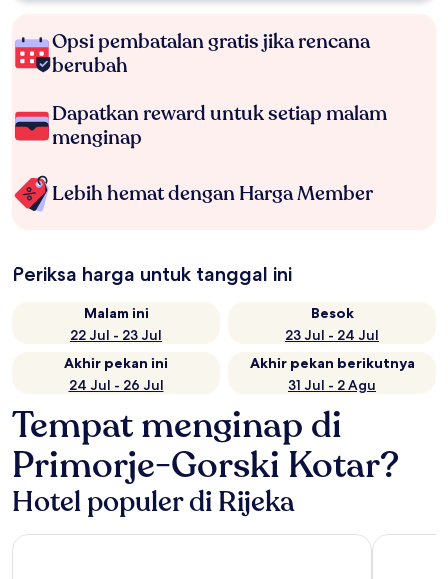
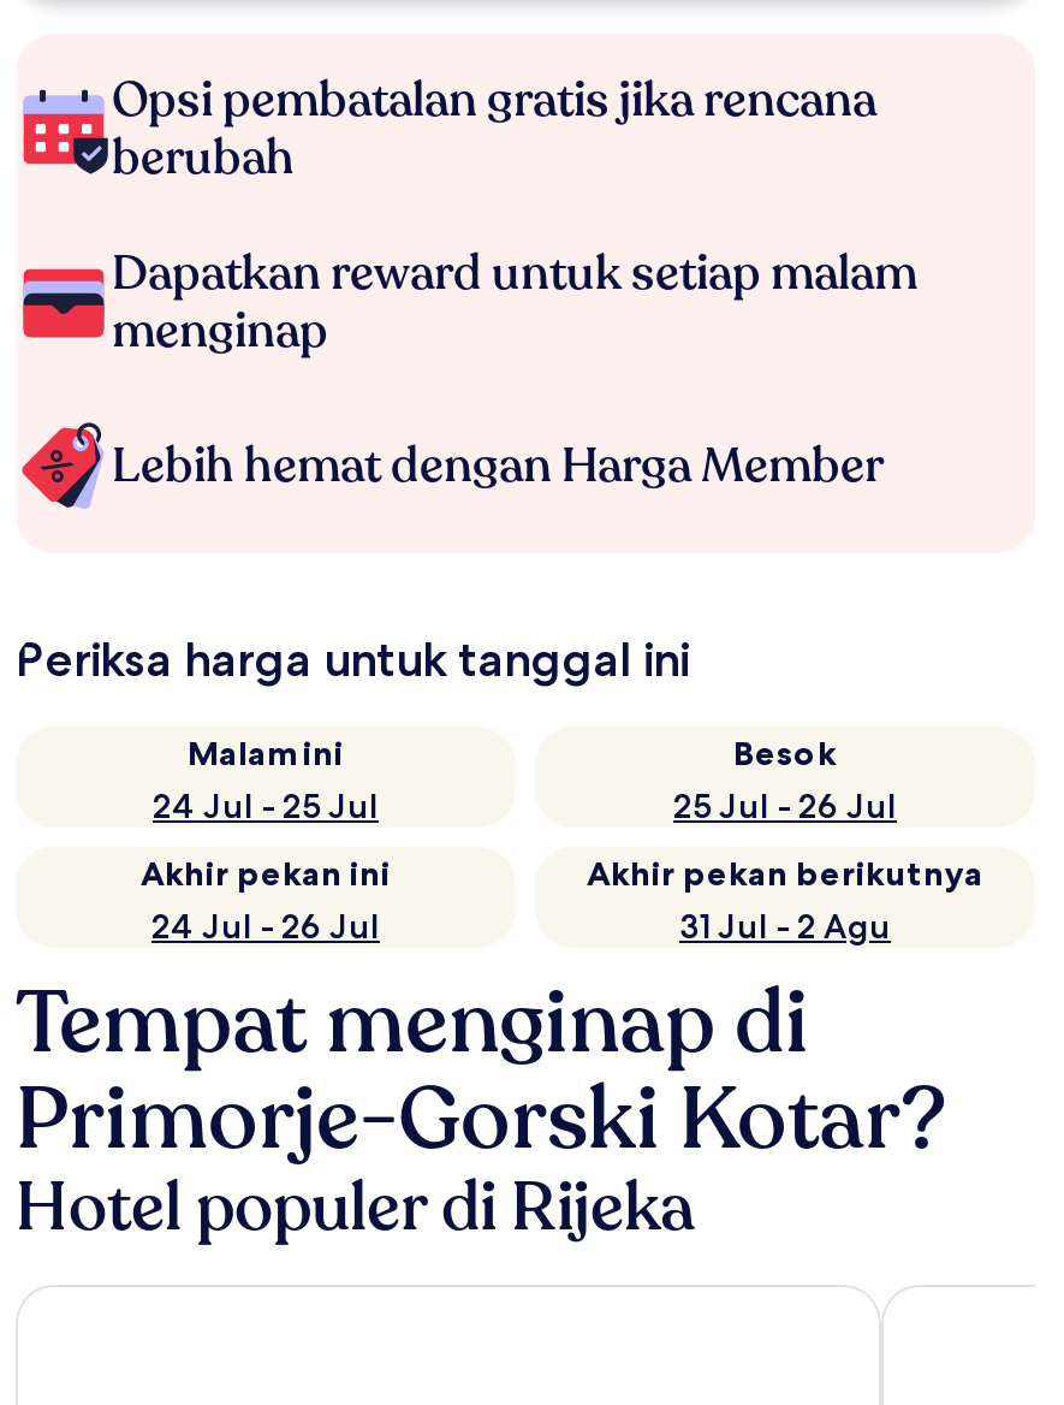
[70,326,162,344] 22 Jul - 23 Jul -> [153,784,379,828] 24 Jul - 25 Jul
[285,326,379,344] 23 Jul - 24 Jul -> [673,784,897,828] 25 Jul - 26 Jul

